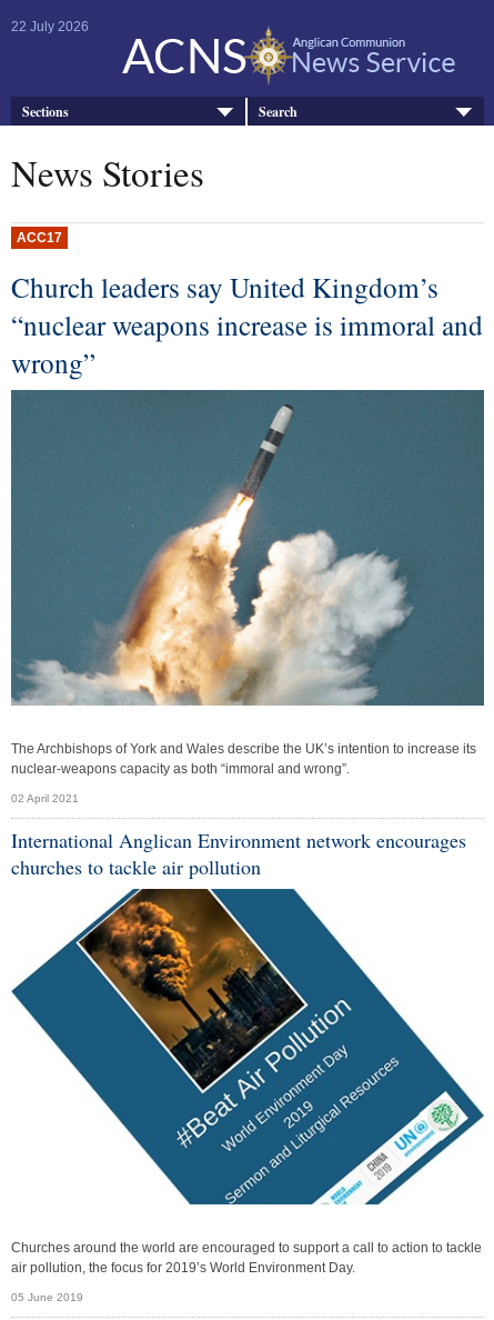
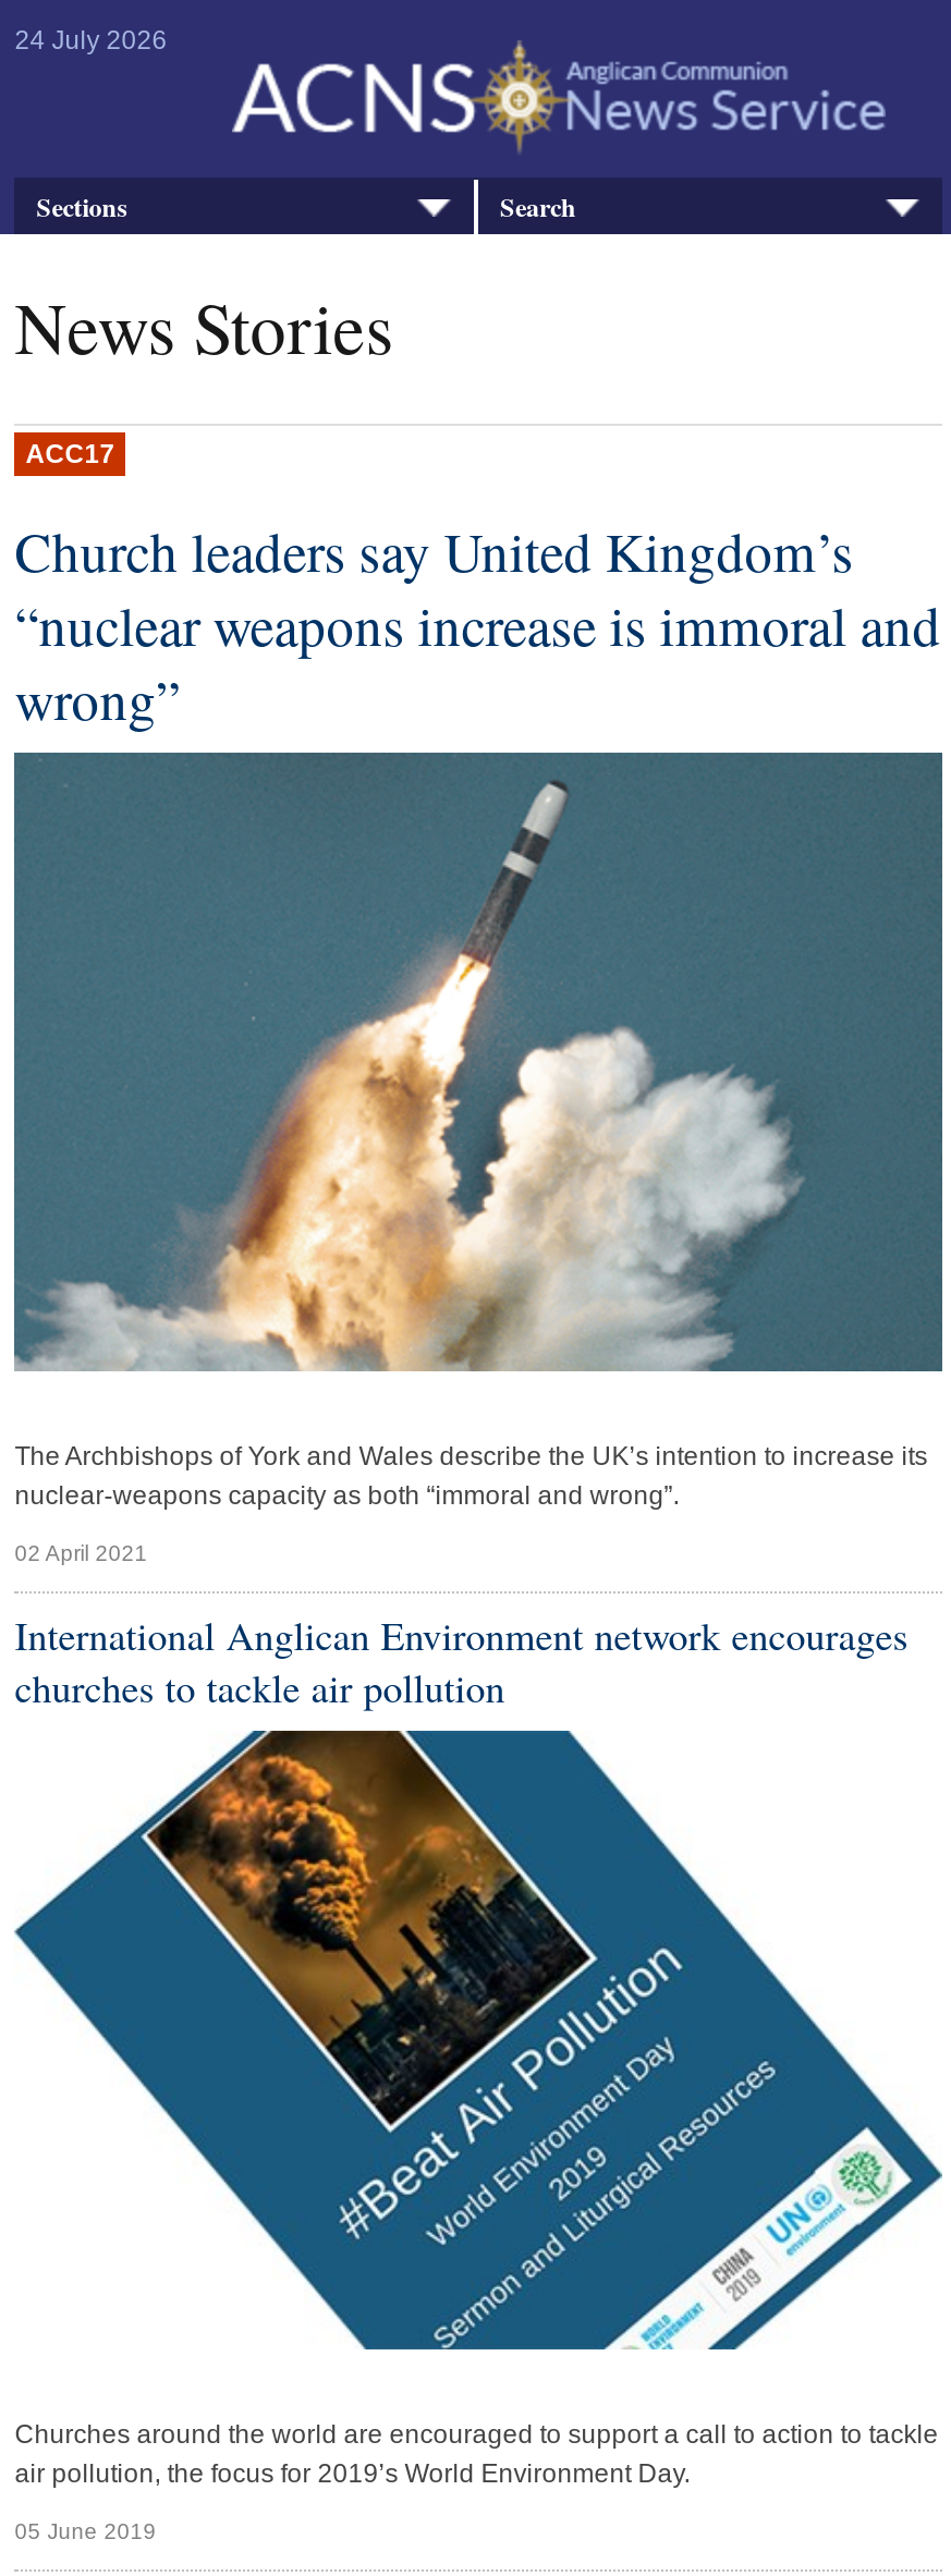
[11,19,89,34] 22 July 2026 -> [15,25,167,56] 24 July 2026

